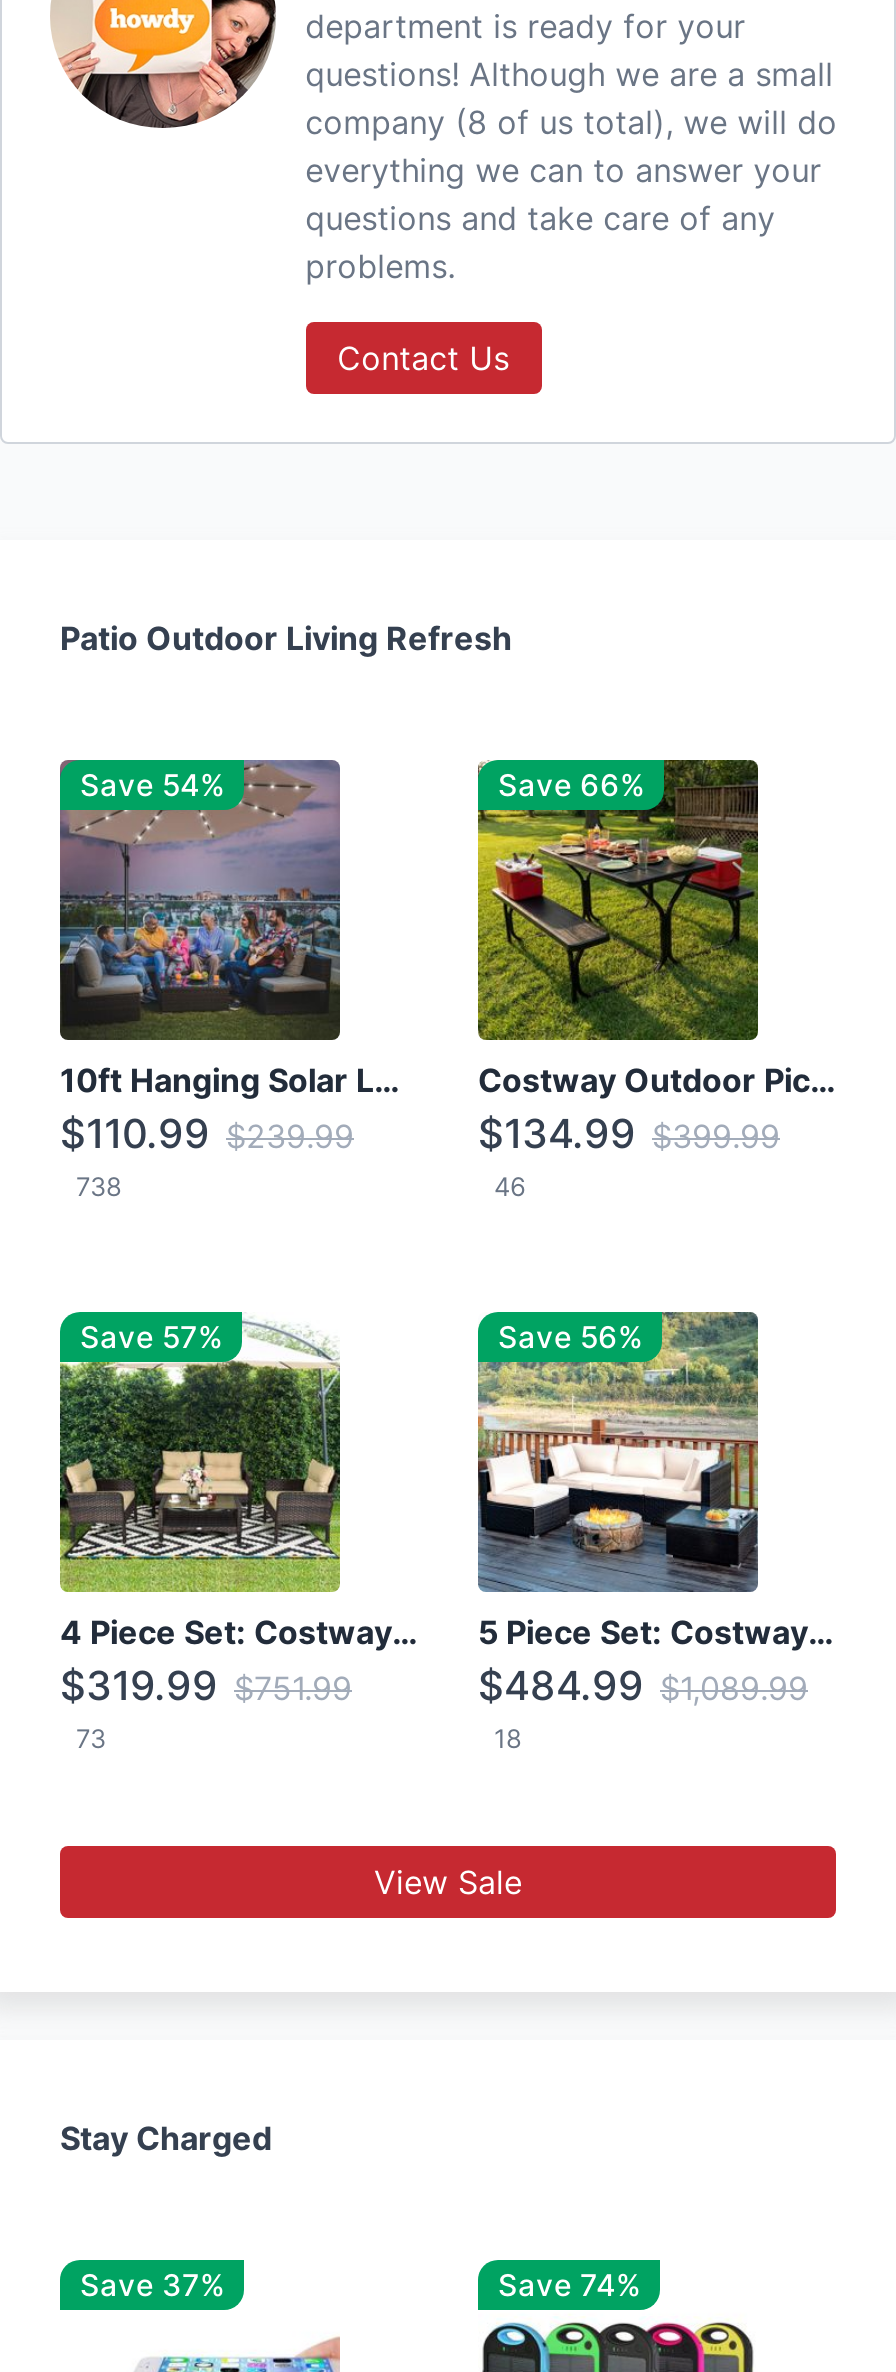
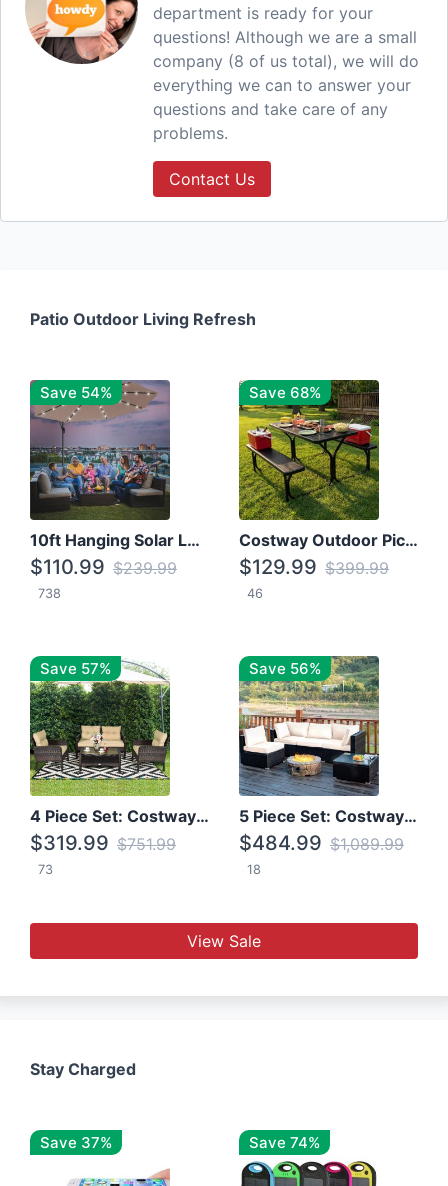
[498,766,644,804] Save 66% -> [249,383,321,402] Save 68%
[478,1110,780,1158] $134.99 $399.99 -> [239,555,389,579] $129.99 $399.99

